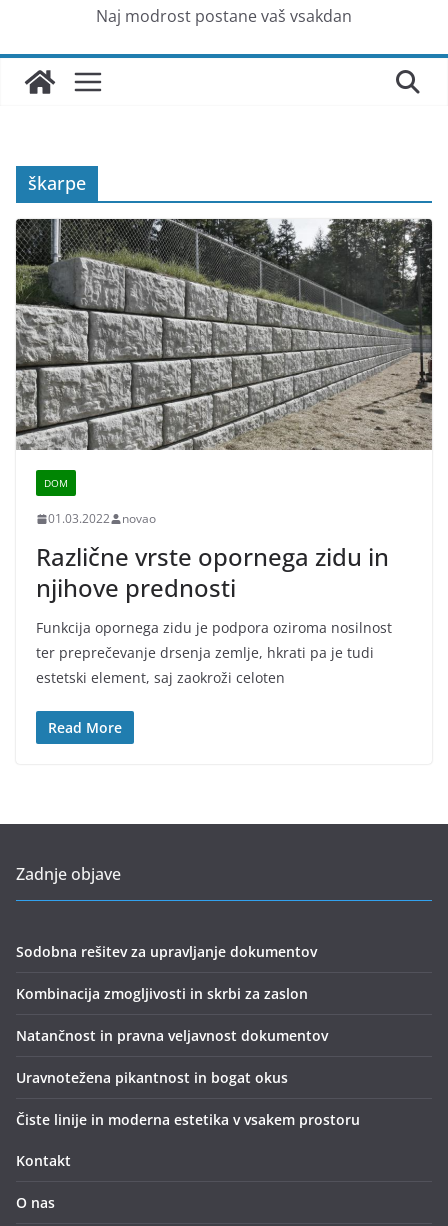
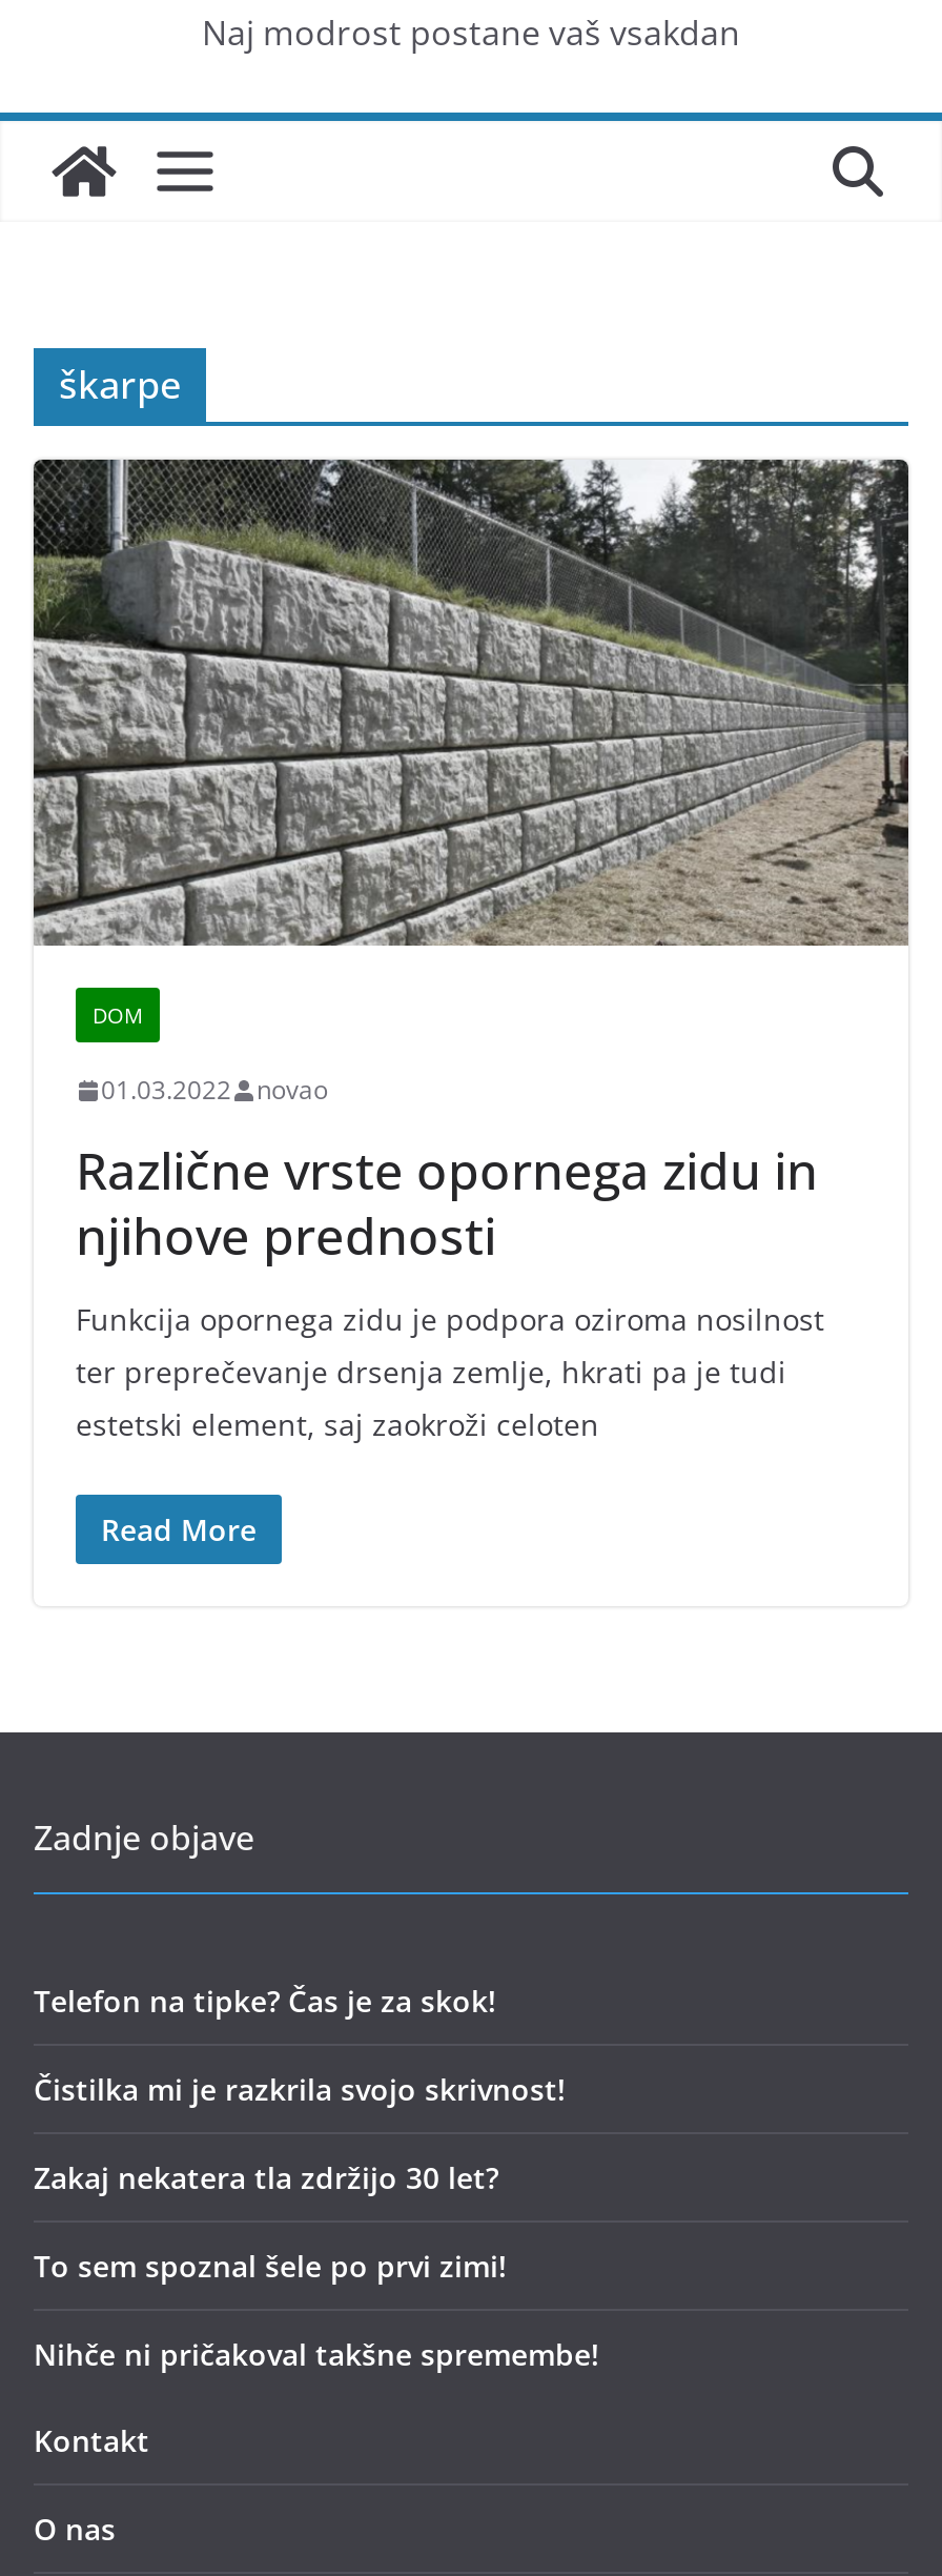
[16,942,317,961] Sodobna rešitev za upravljanje dokumentov -> [34,1981,496,2021] Telefon na tipke? Čas je za skok!
[16,984,308,1003] Kombinacija zmogljivosti in skrbi za zaslon -> [34,2070,566,2110] Čistilka mi je razkrila svojo skrivnost!
[16,1026,328,1045] Natančnost in pravna veljavnost dokumentov -> [34,2158,498,2198] Zakaj nekatera tla zdržijo 30 let?
[16,1068,288,1087] Uravnotežena pikantnost in bogat okus -> [34,2247,507,2287] To sem spoznal šele po prvi zimi!
[16,1110,360,1129] Čiste linije in moderna estetika v vsakem prostoru -> [34,2335,599,2375] Nihče ni pričakoval takšne spremembe!

